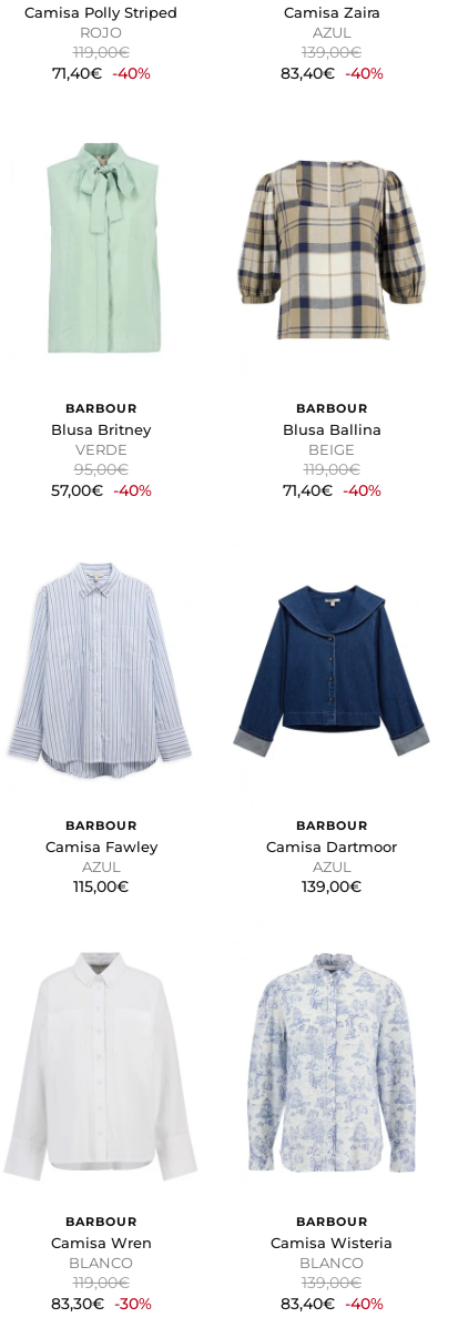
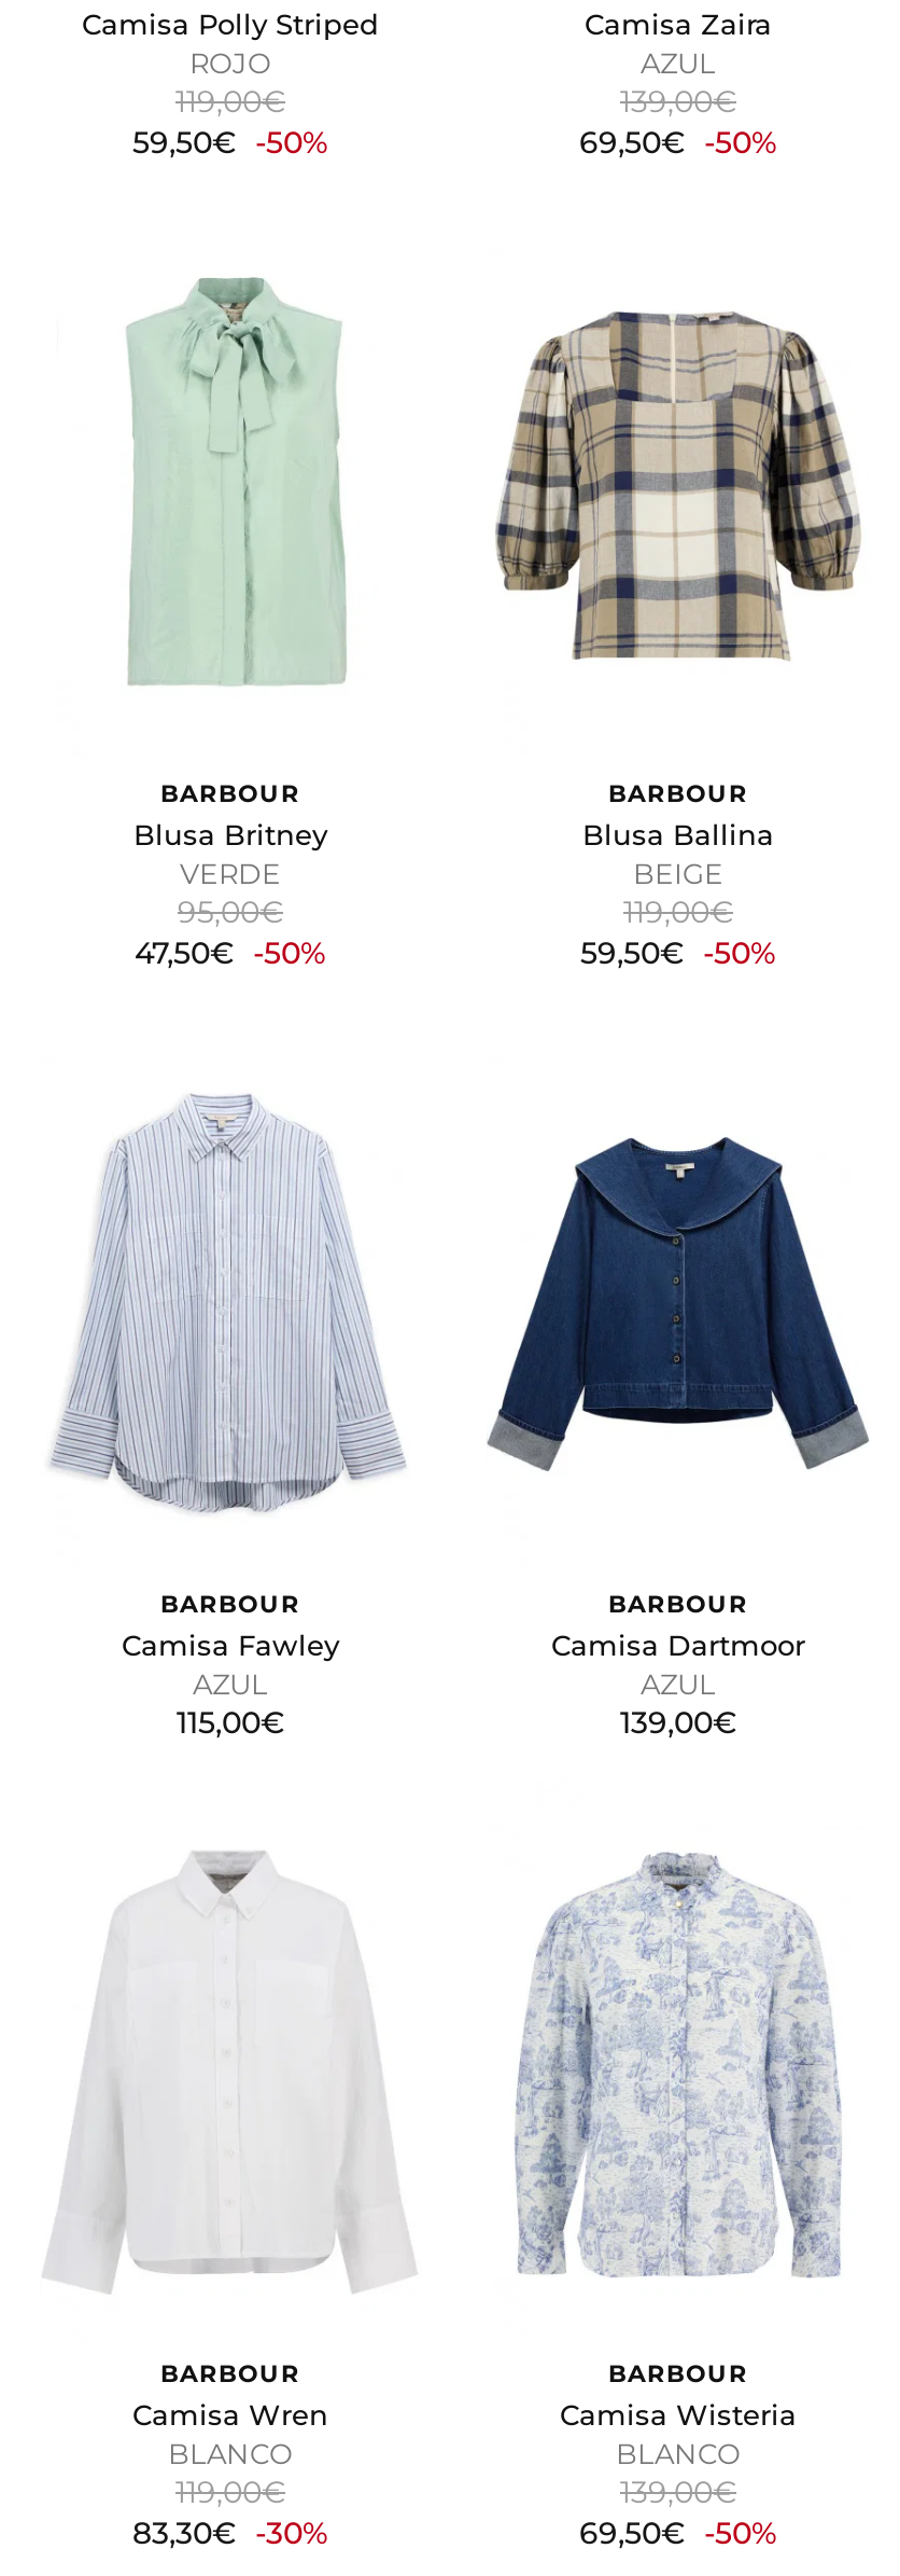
[52,63,150,83] 71,40€ -40% -> [132,123,328,162] 59,50€ -50%
[280,63,383,83] 83,40€ -40% -> [579,123,777,162] 69,50€ -50%
[50,480,151,500] 57,00€ -40% -> [135,933,326,972] 47,50€ -50%
[282,480,381,500] 71,40€ -40% -> [580,933,776,972] 59,50€ -50%
[280,1294,383,1314] 83,40€ -40% -> [579,2513,777,2552] 69,50€ -50%

